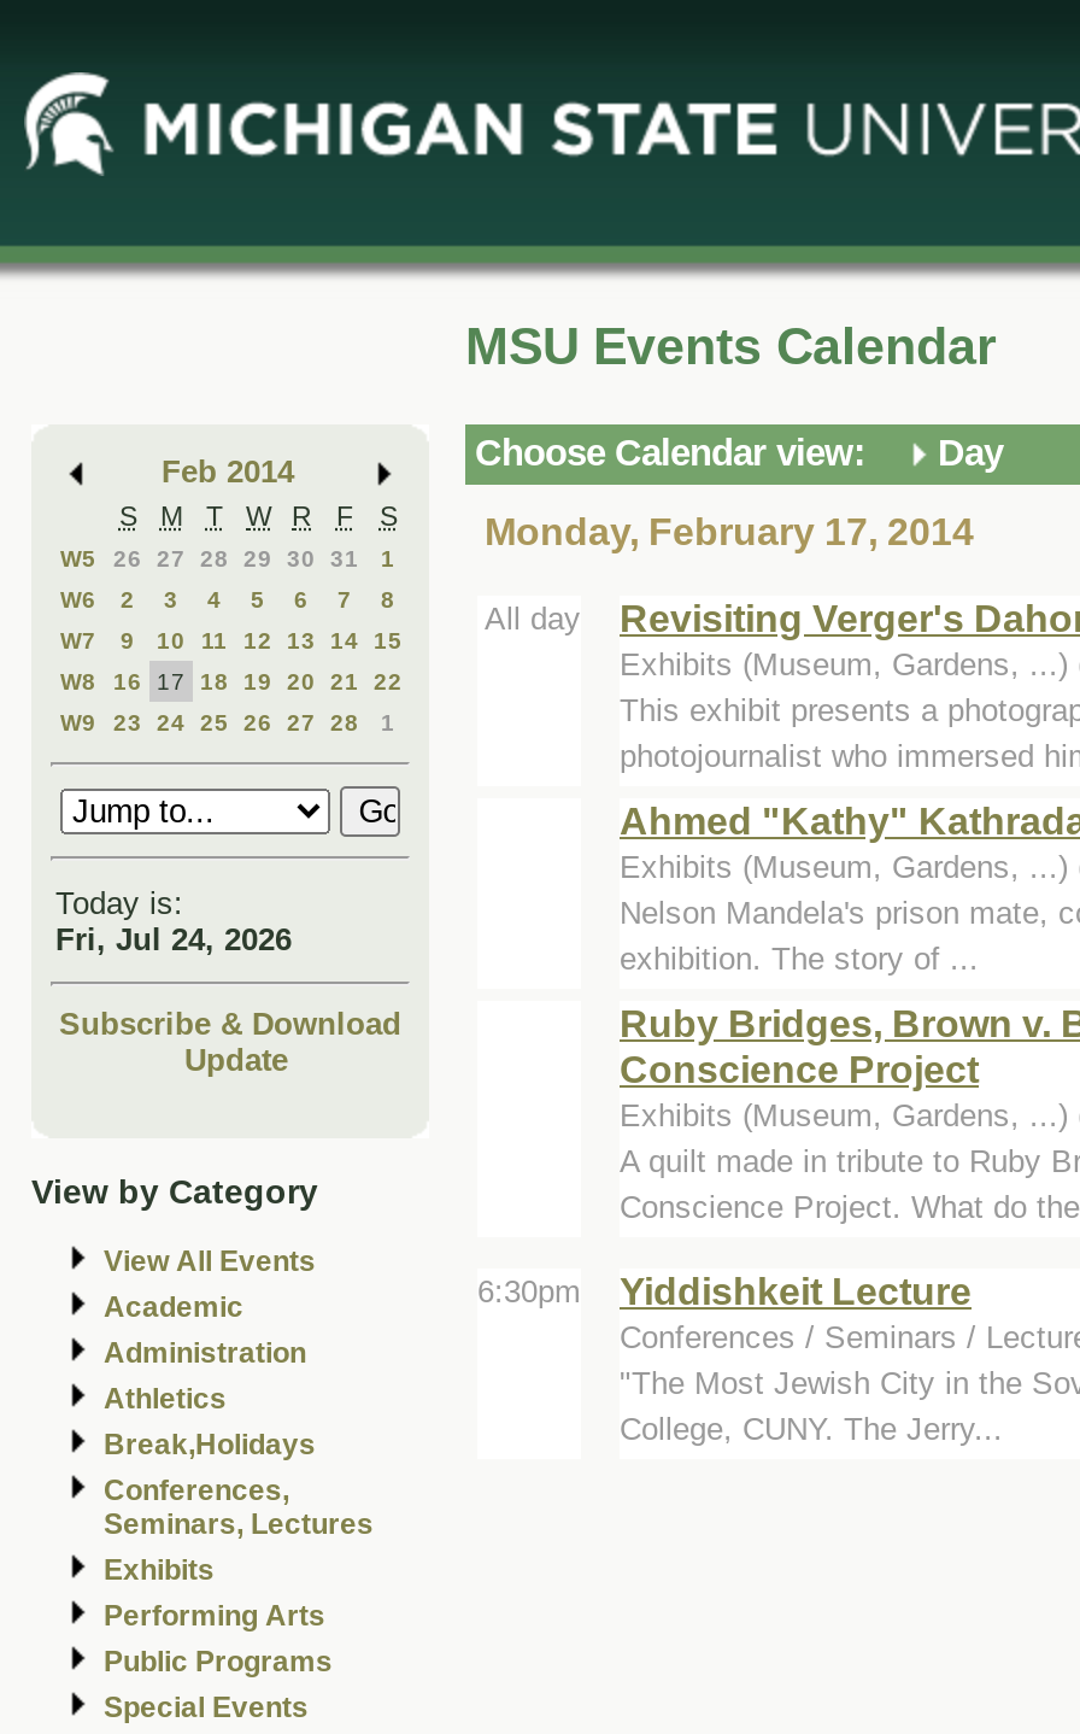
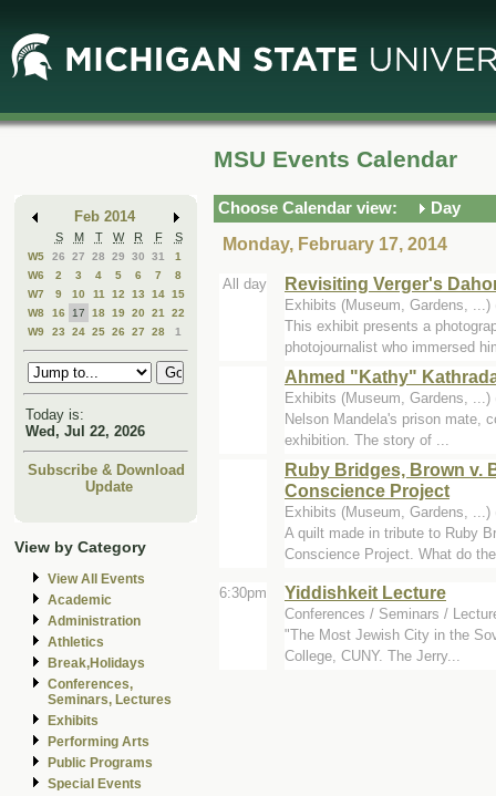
[55,922,292,958] Fri, Jul 24, 2026 -> [25,423,145,440] Wed, Jul 22, 2026

